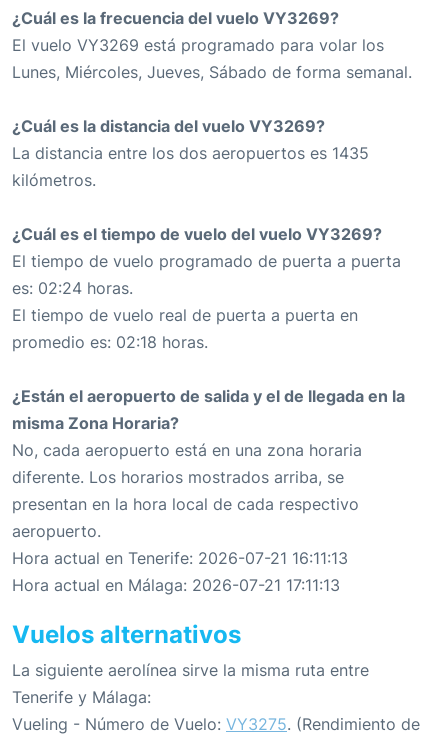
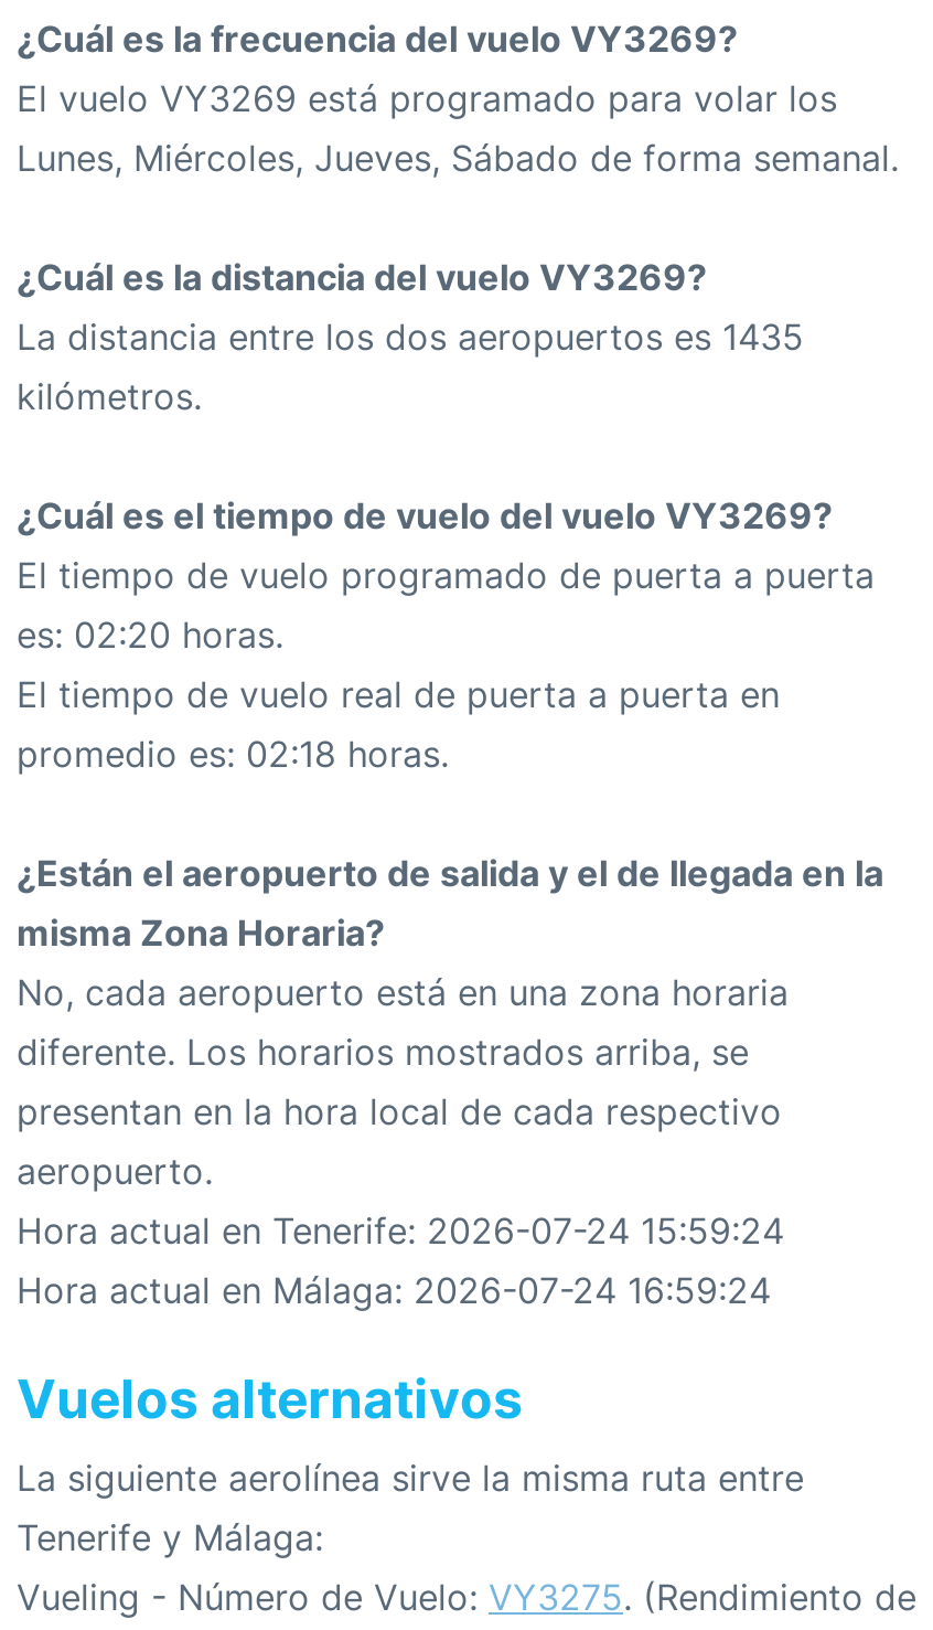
[12,278,133,298] es: 02:24 horas. -> [17,612,283,657] es: 02:20 horas.
[12,548,348,568] Hora actual en Tenerife: 2026-07-21 16:11:13 -> [17,1208,784,1253] Hora actual en Tenerife: 2026-07-24 15:59:24
[12,575,340,595] Hora actual en Málaga: 2026-07-21 17:11:13 -> [17,1268,771,1312] Hora actual en Málaga: 2026-07-24 16:59:24

